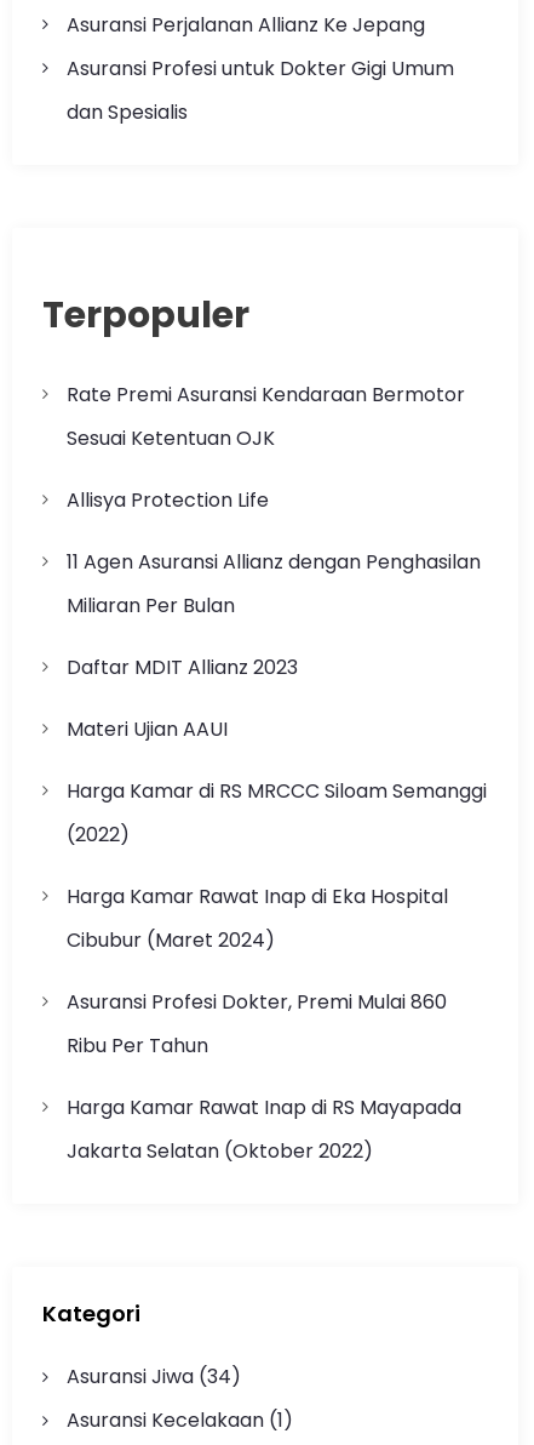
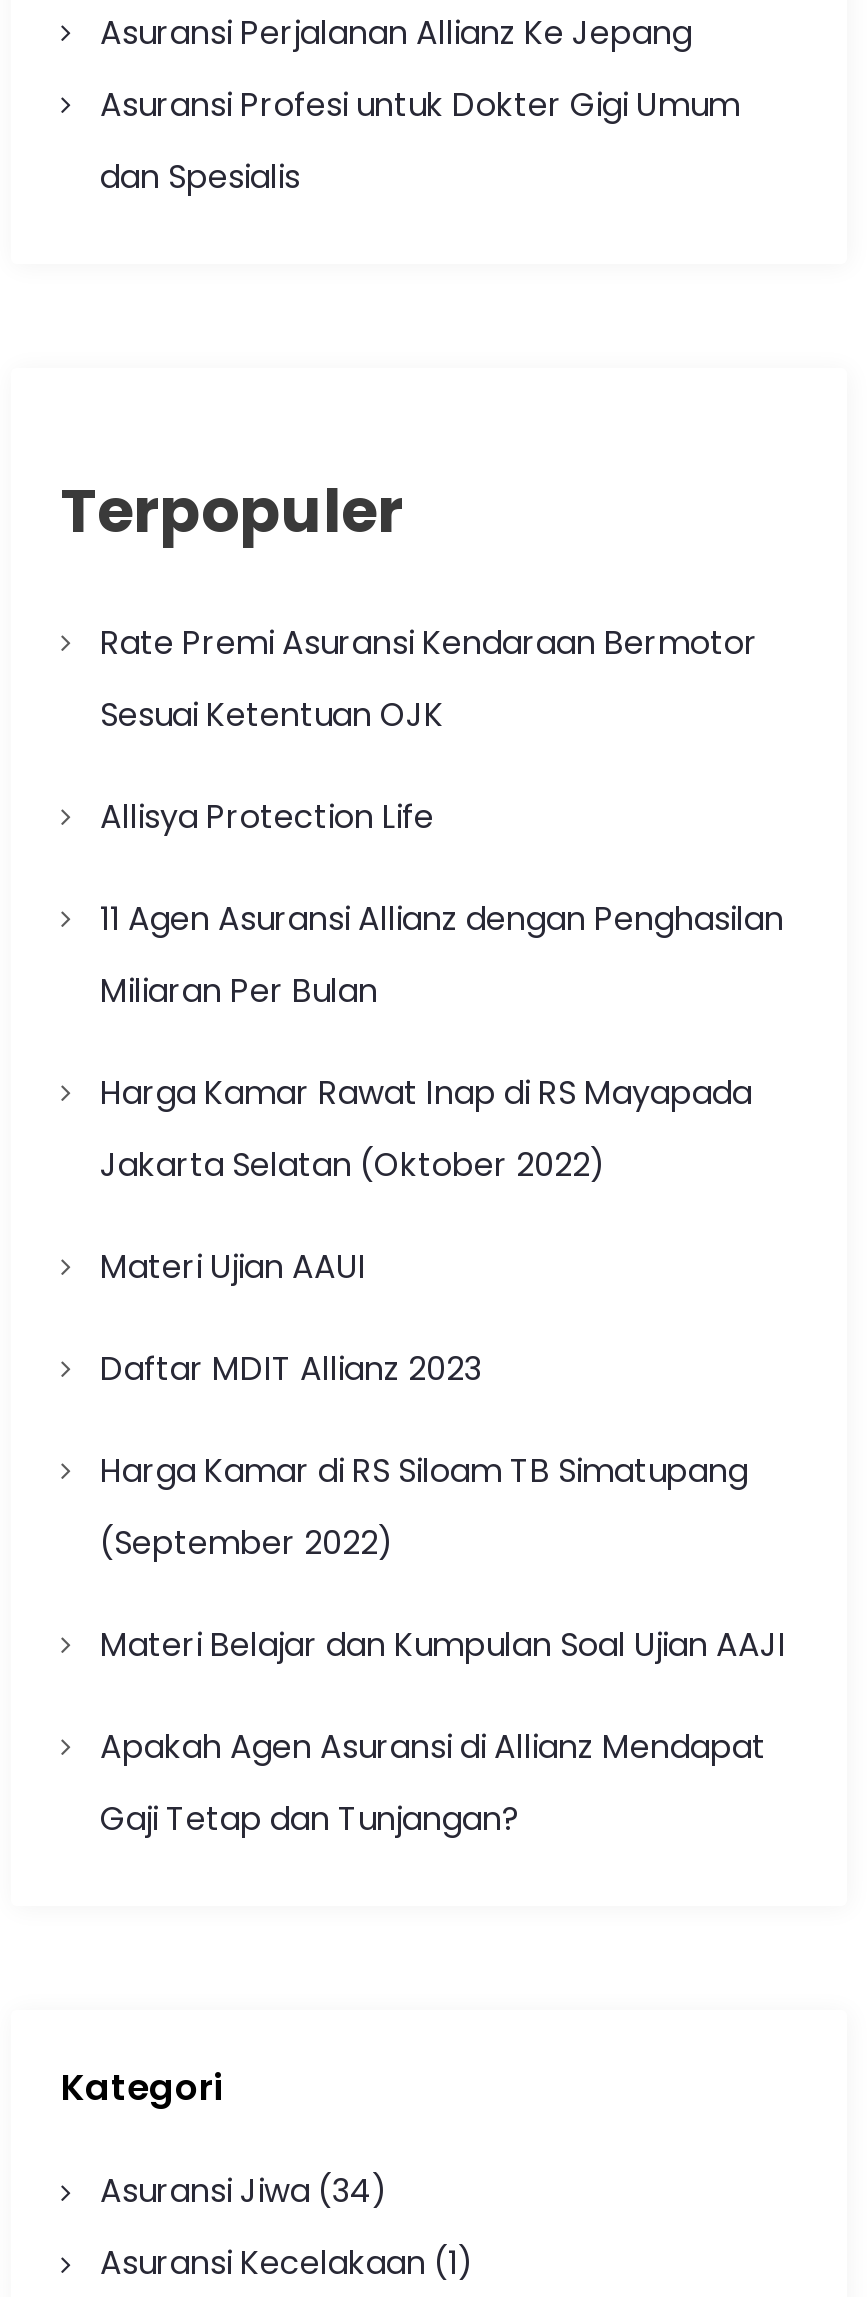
moved [66,653,297,743] -> [100,1244,482,1392]: Daftar MDIT Allianz 2023 | Materi Ujian AAUI
[66,777,486,1059] Harga Kamar di RS MRCCC Siloam Semanggi | (2022) | Harga Kamar Rawat Inap di Eka Hospital | Cibubur (Maret 2024) | Asuransi Profesi Dokter, Premi Mulai 860 | Ribu Per Tahun -> none
moved [66,1093,461,1165] -> [100,1070,752,1188]: Harga Kamar Rawat Inap di RS Mayapada | Jakarta Selatan (Oktober 2022)
none -> [100,1448,786,1842] Harga Kamar di RS Siloam TB Simatupang | (September 2022) | Materi Belajar dan Kumpulan Soal Ujian AAJI | Apakah Agen Asuransi di Allianz Mendapat | Gaji Tetap dan Tunjangan?

